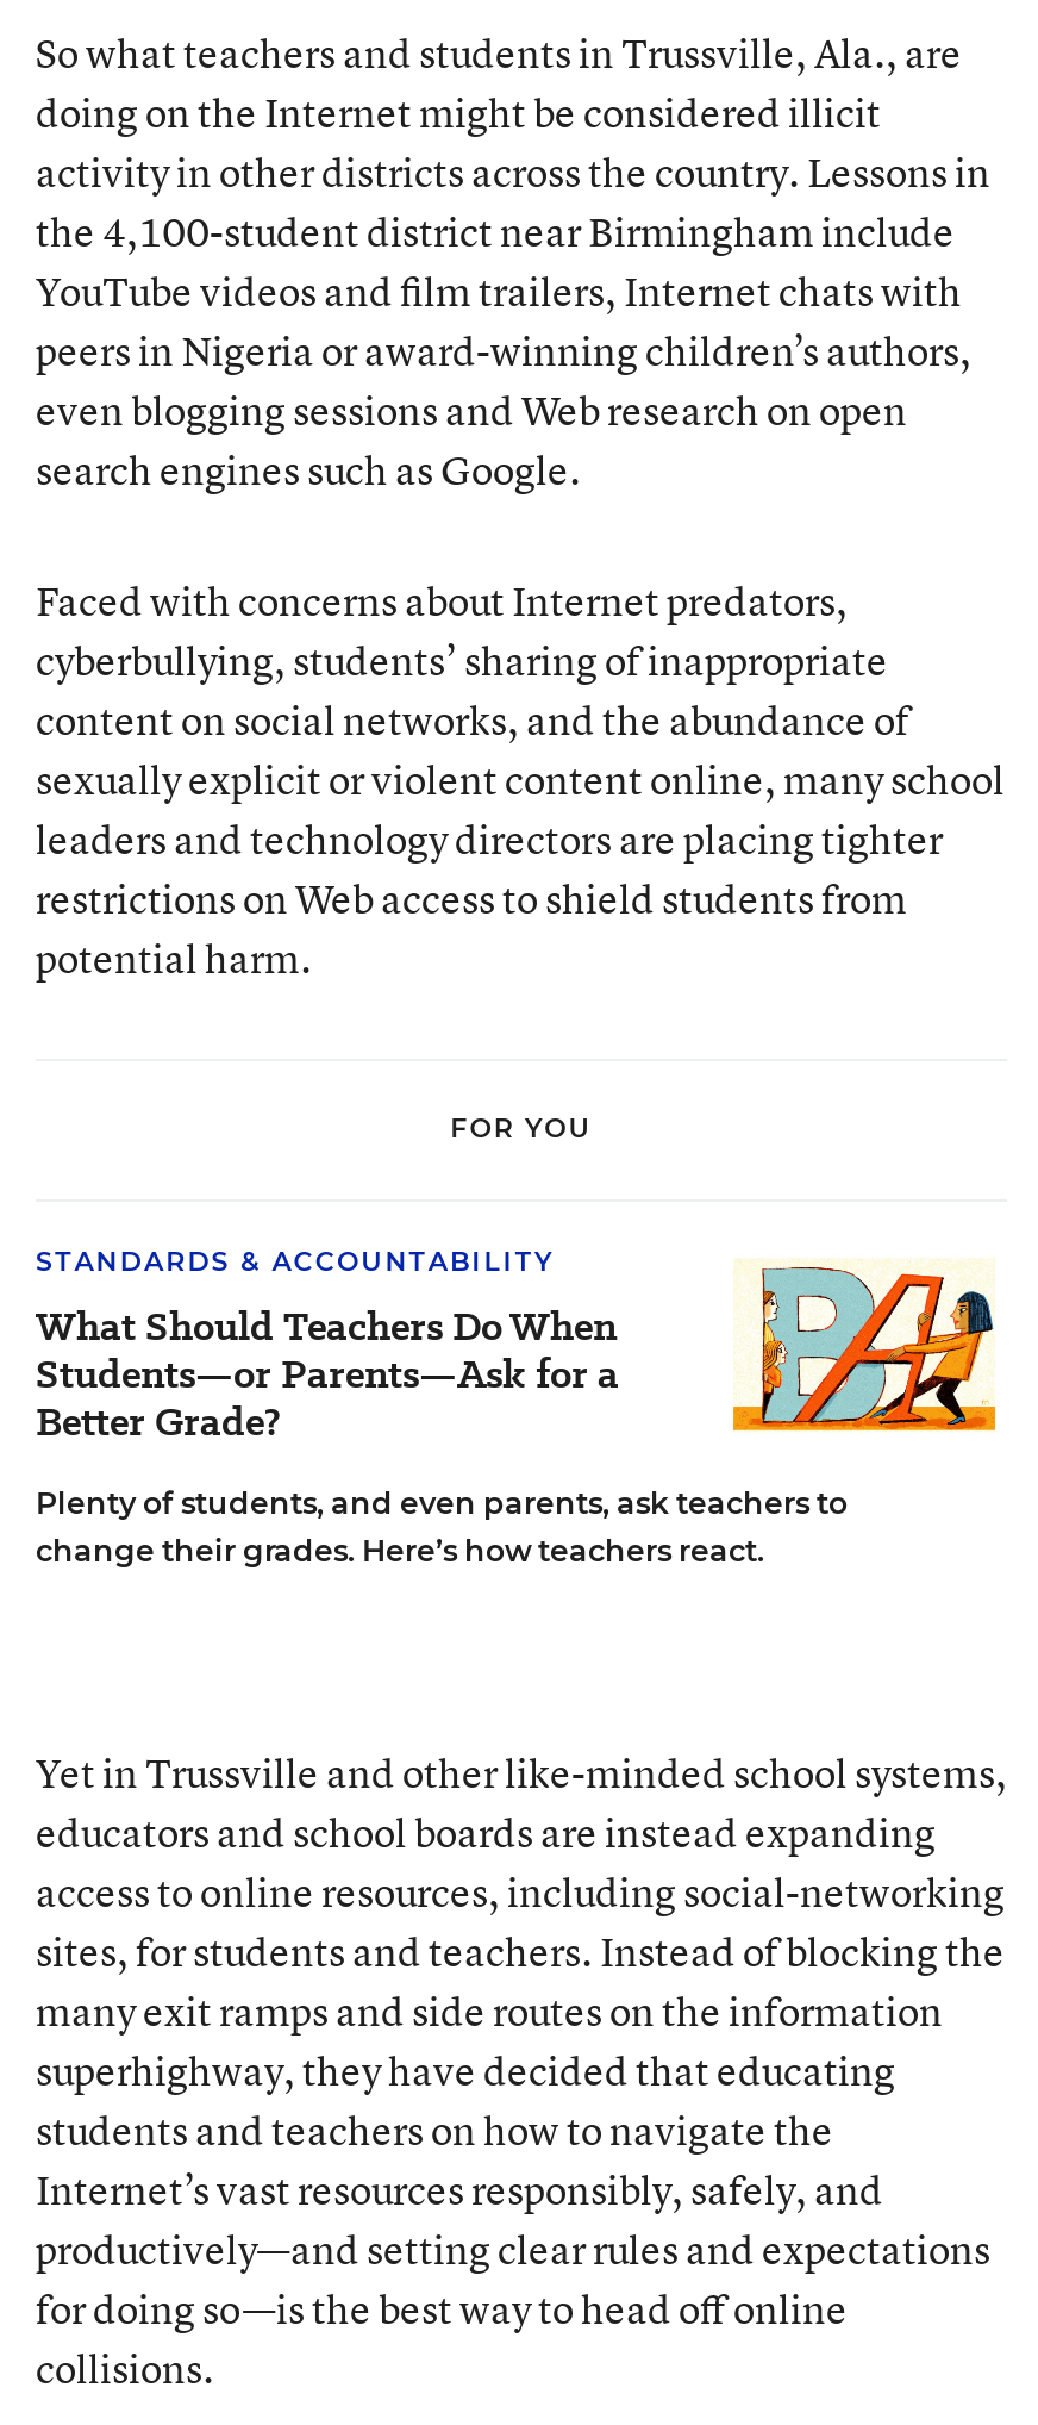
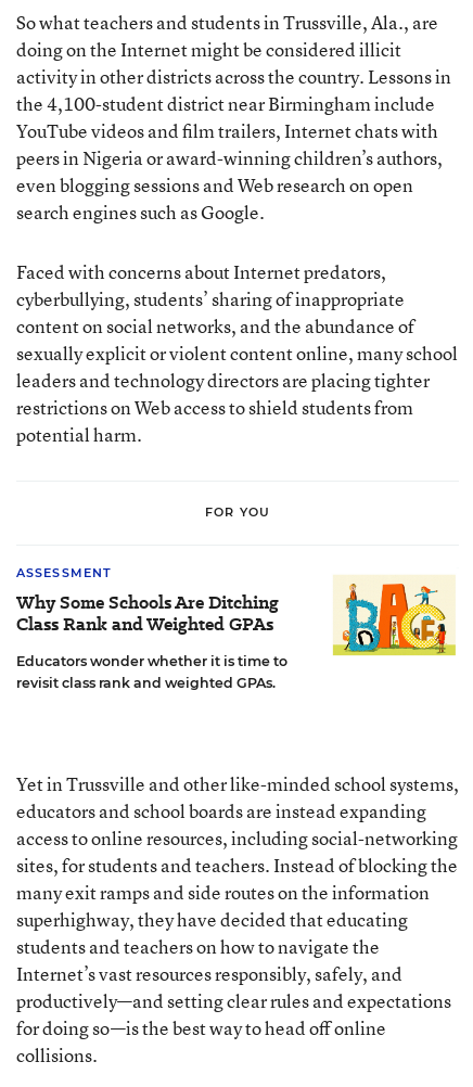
[36,1244,619,1449] STANDARDS & ACCOUNTABILITY | What Should Teachers Do When | Students—or Parents—Ask for a | Better Grade? -> [16,565,279,637] ASSESSMENT | Why Some Schools Are Ditching | Class Rank and Weighted GPAs
[731,1259,998,1442] [image] -> [333,573,457,656] [image]
[36,1485,848,1568] Plenty of students, and even parents, ask teachers to | change their grades. Here’s how teachers react. -> [16,653,287,691] Educators wonder whether it is time to | revisit class rank and weighted GPAs.

